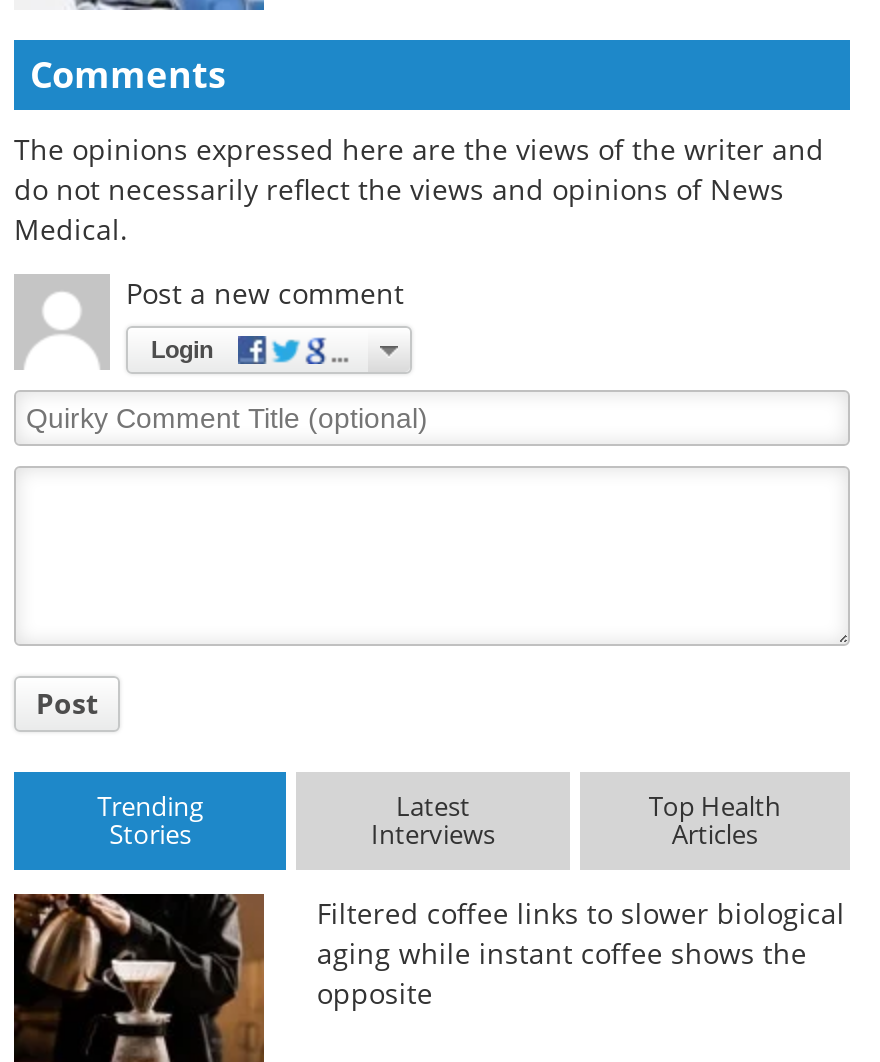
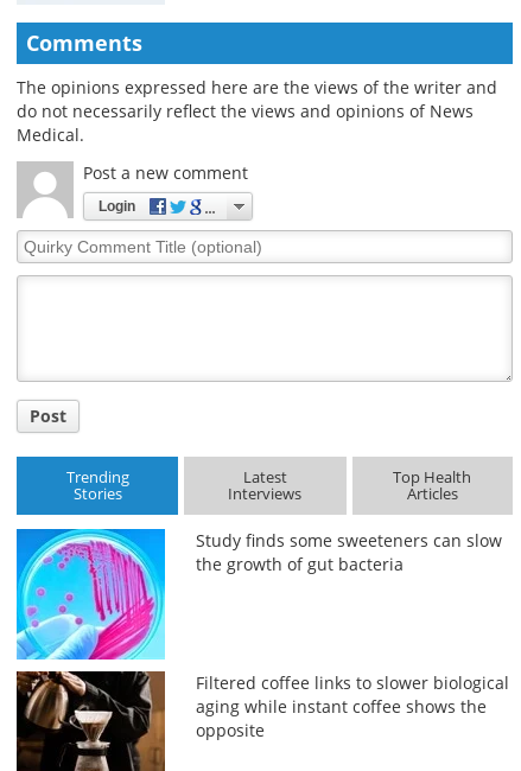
none -> [15,528,502,661] [image] | Study finds some sweeteners can slow | the growth of gut bacteria

